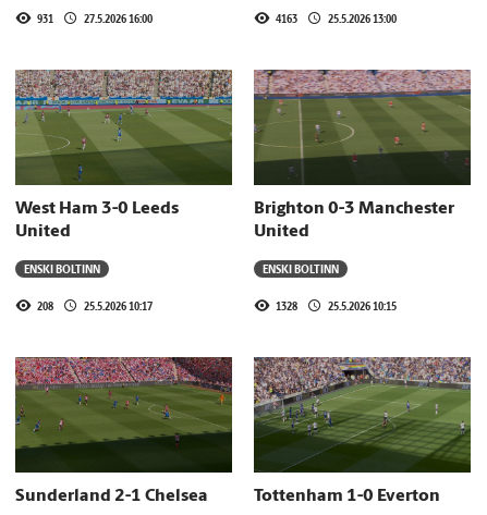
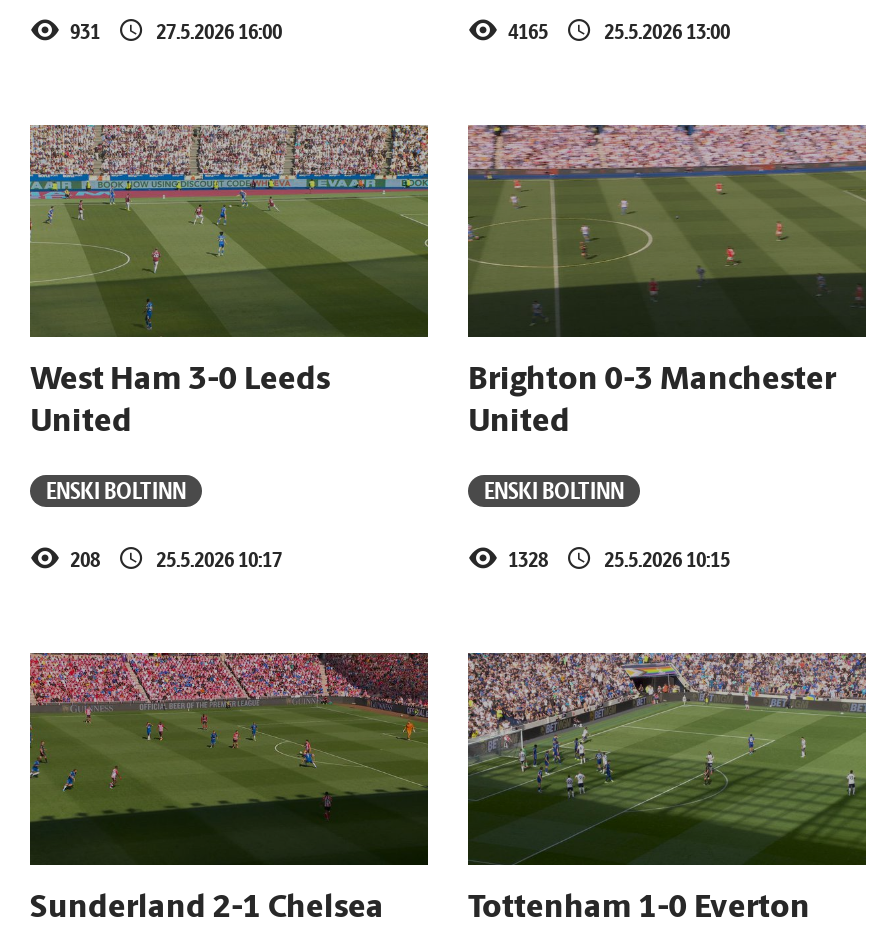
[276,10,397,27] 4163 25.5.2026 13:00 -> [508,15,730,47] 4165 25.5.2026 13:00

